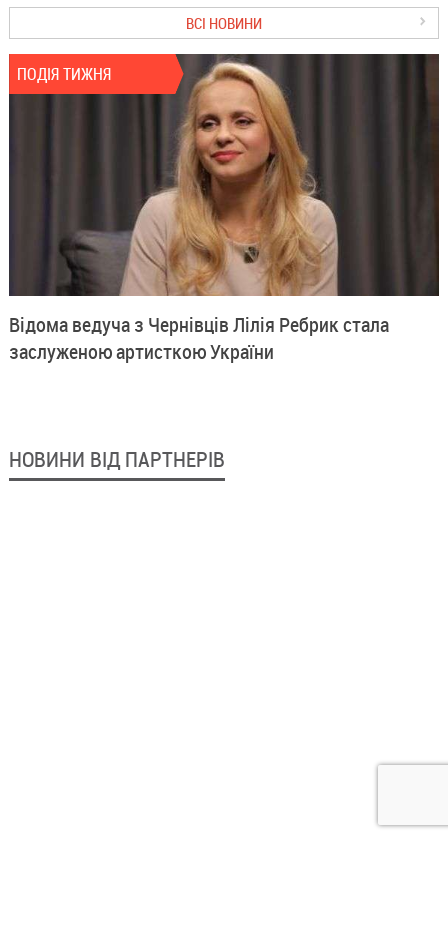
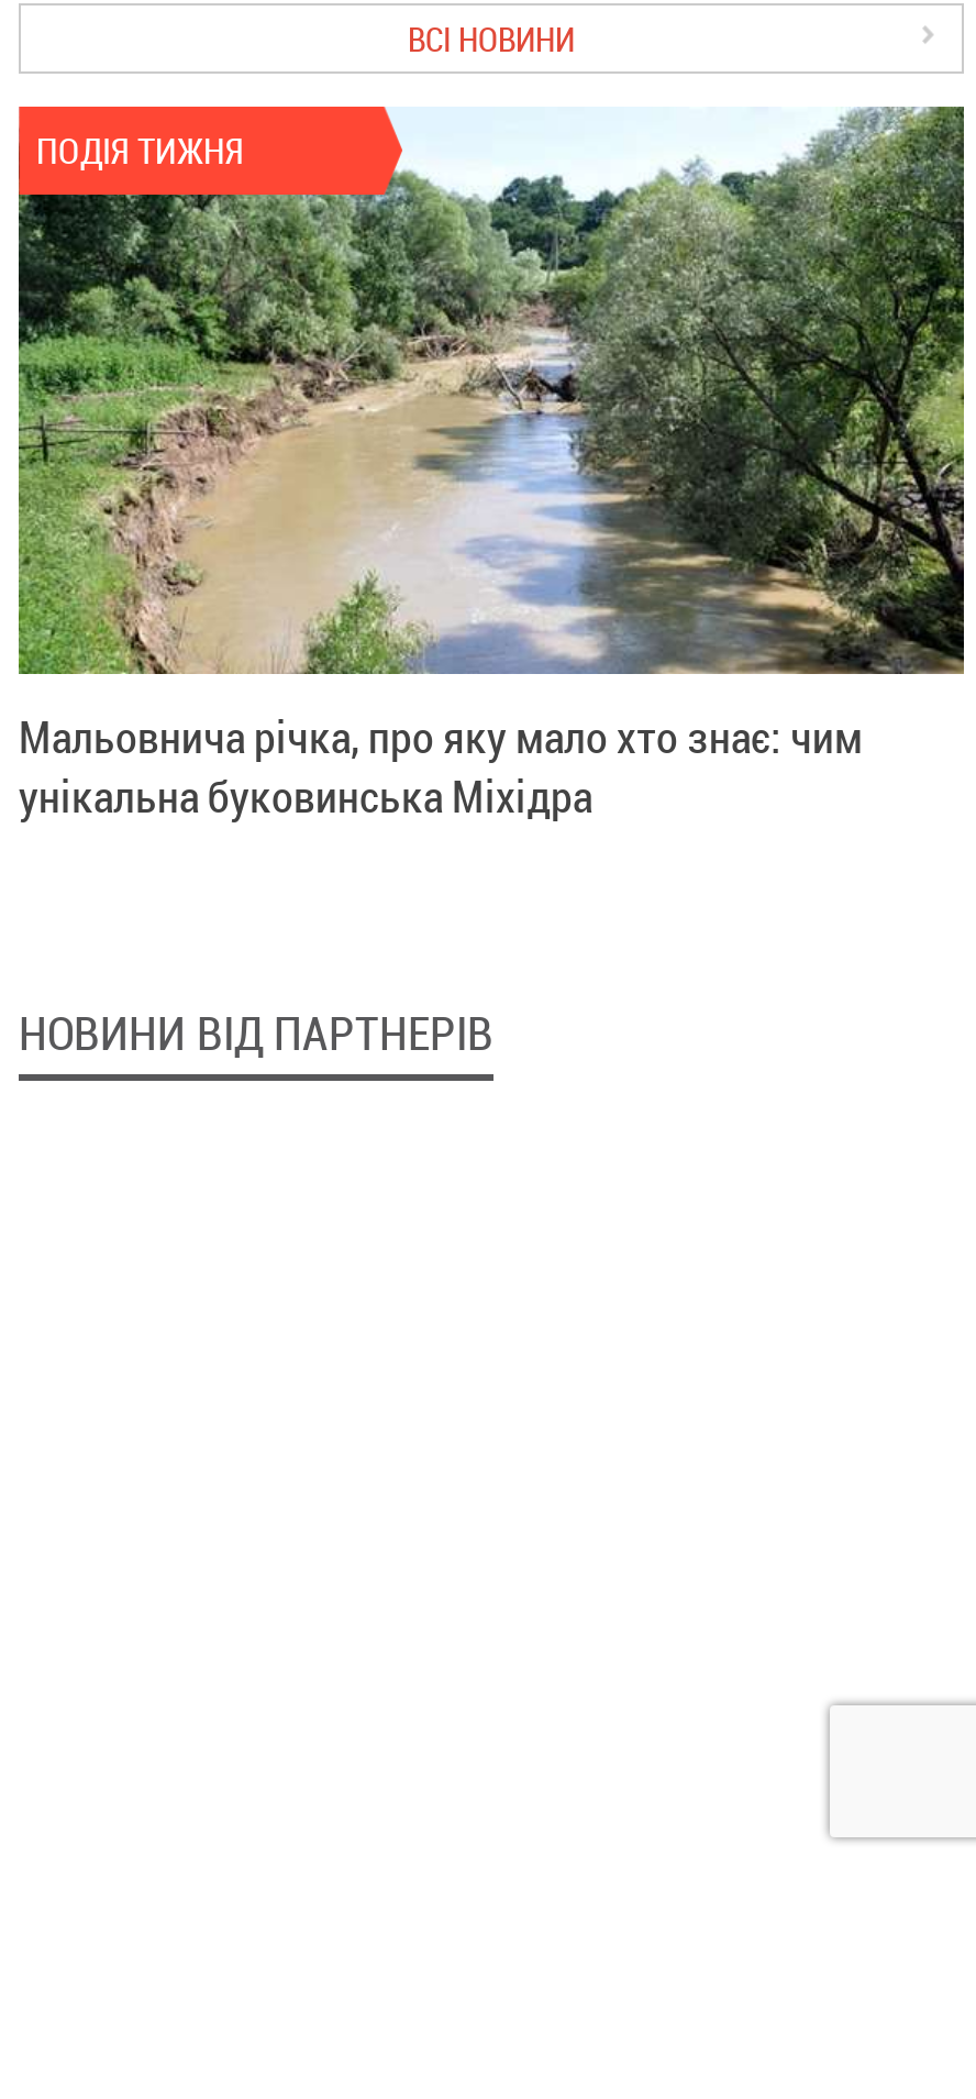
[8,53,440,365] [image] | Відома ведуча з Чернівців Лілія Ребрик стала | заслуженою артисткою України -> [16,107,966,826] [image] | Мальовнича річка, про яку мало хто знає: чим | унікальна буковинська Міхідра

